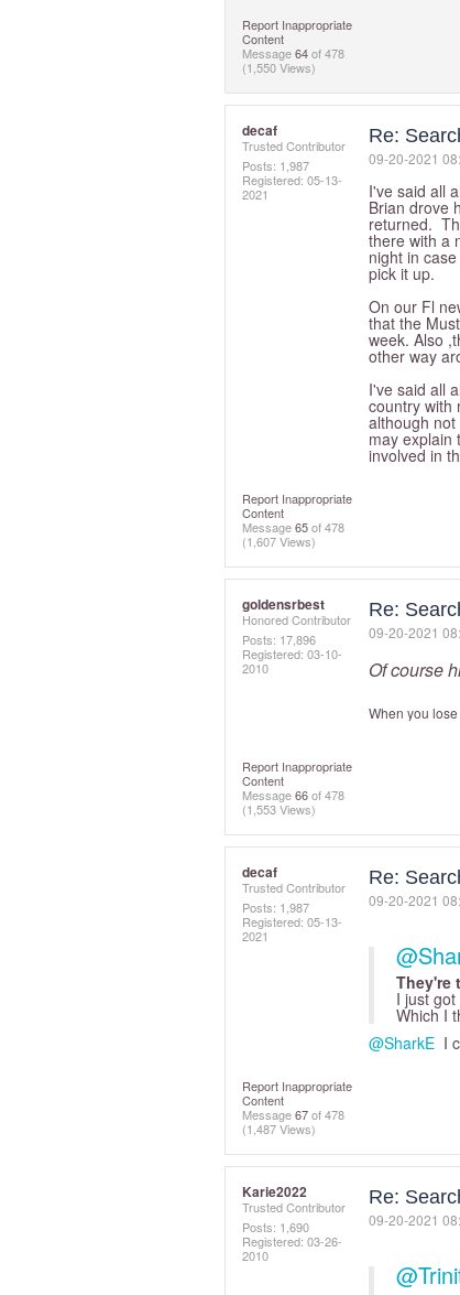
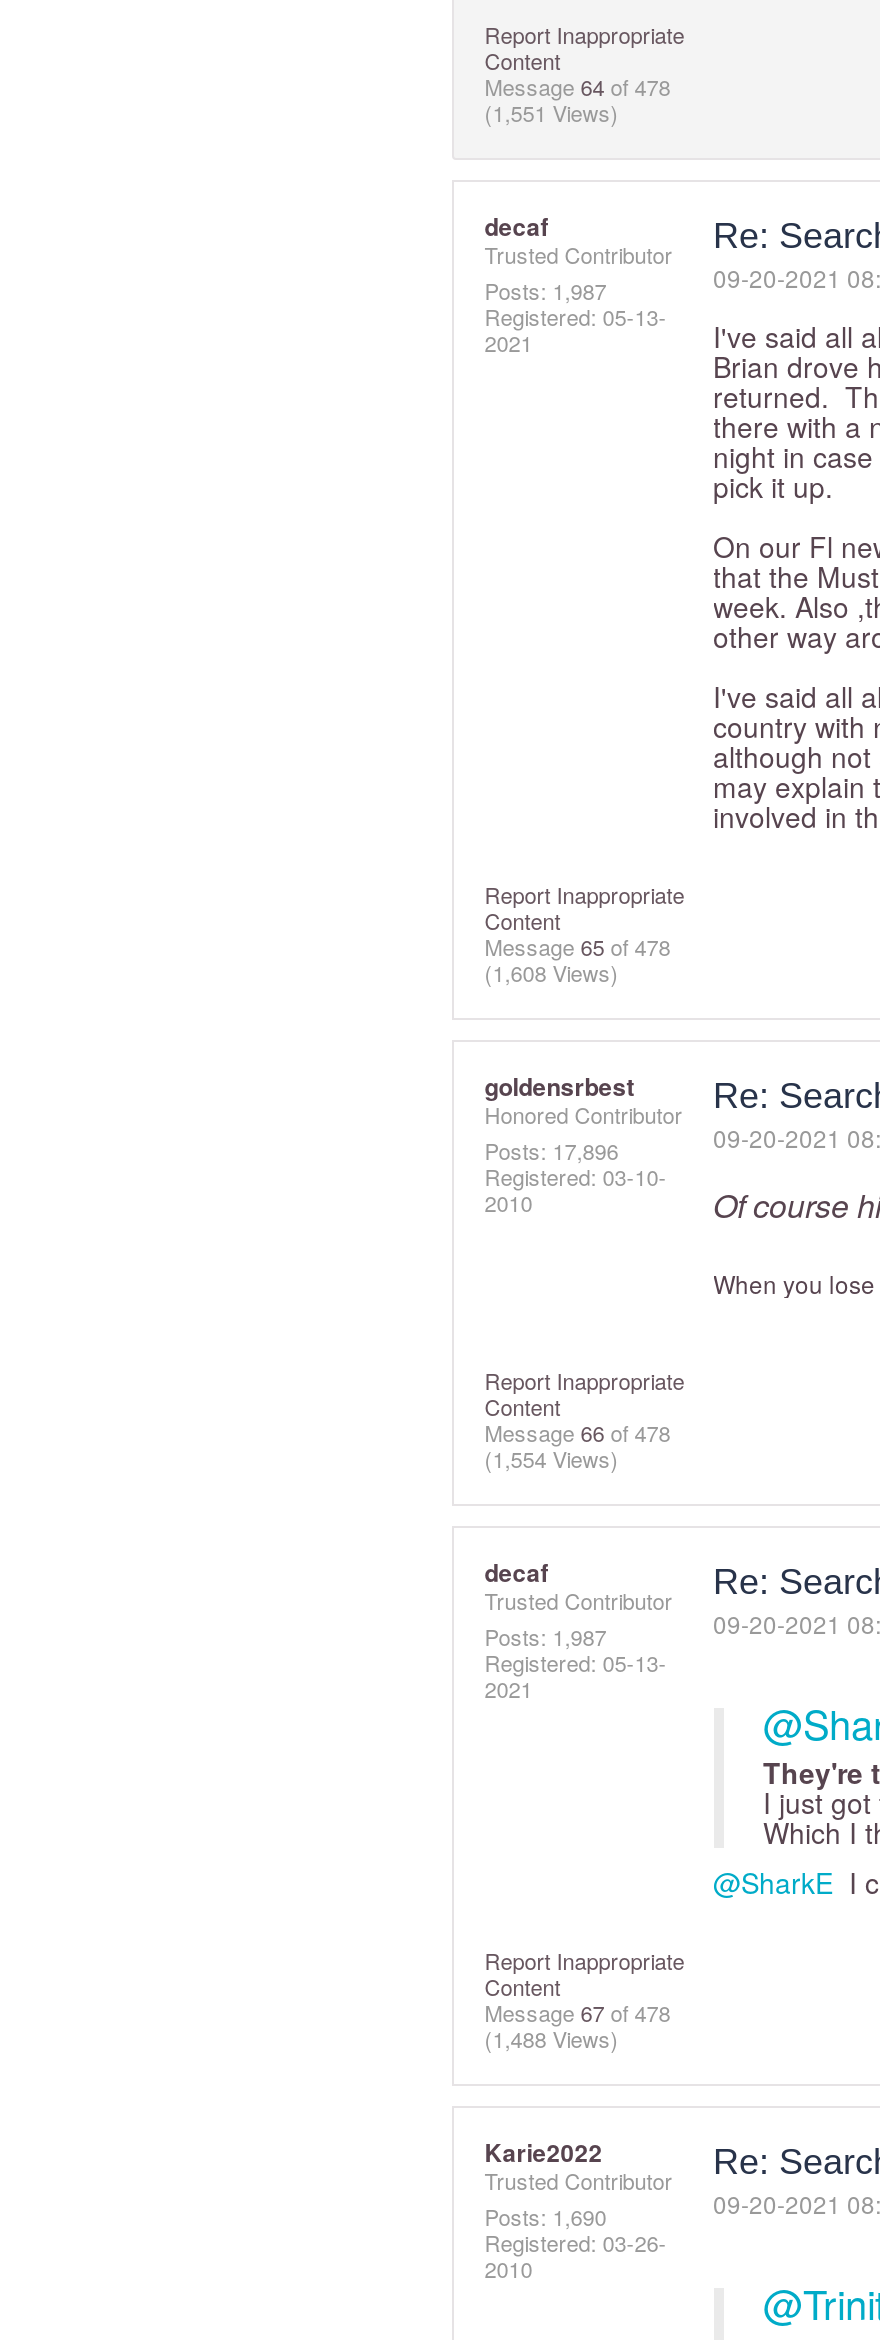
[242,58,316,76] (1,550 Views) -> [484,96,618,128] (1,551 Views)
[242,532,316,550] (1,607 Views) -> [484,956,618,988] (1,608 Views)
[242,800,316,818] (1,553 Views) -> [484,1442,618,1474] (1,554 Views)
[242,1120,316,1137] (1,487 Views) -> [484,2022,618,2054] (1,488 Views)

